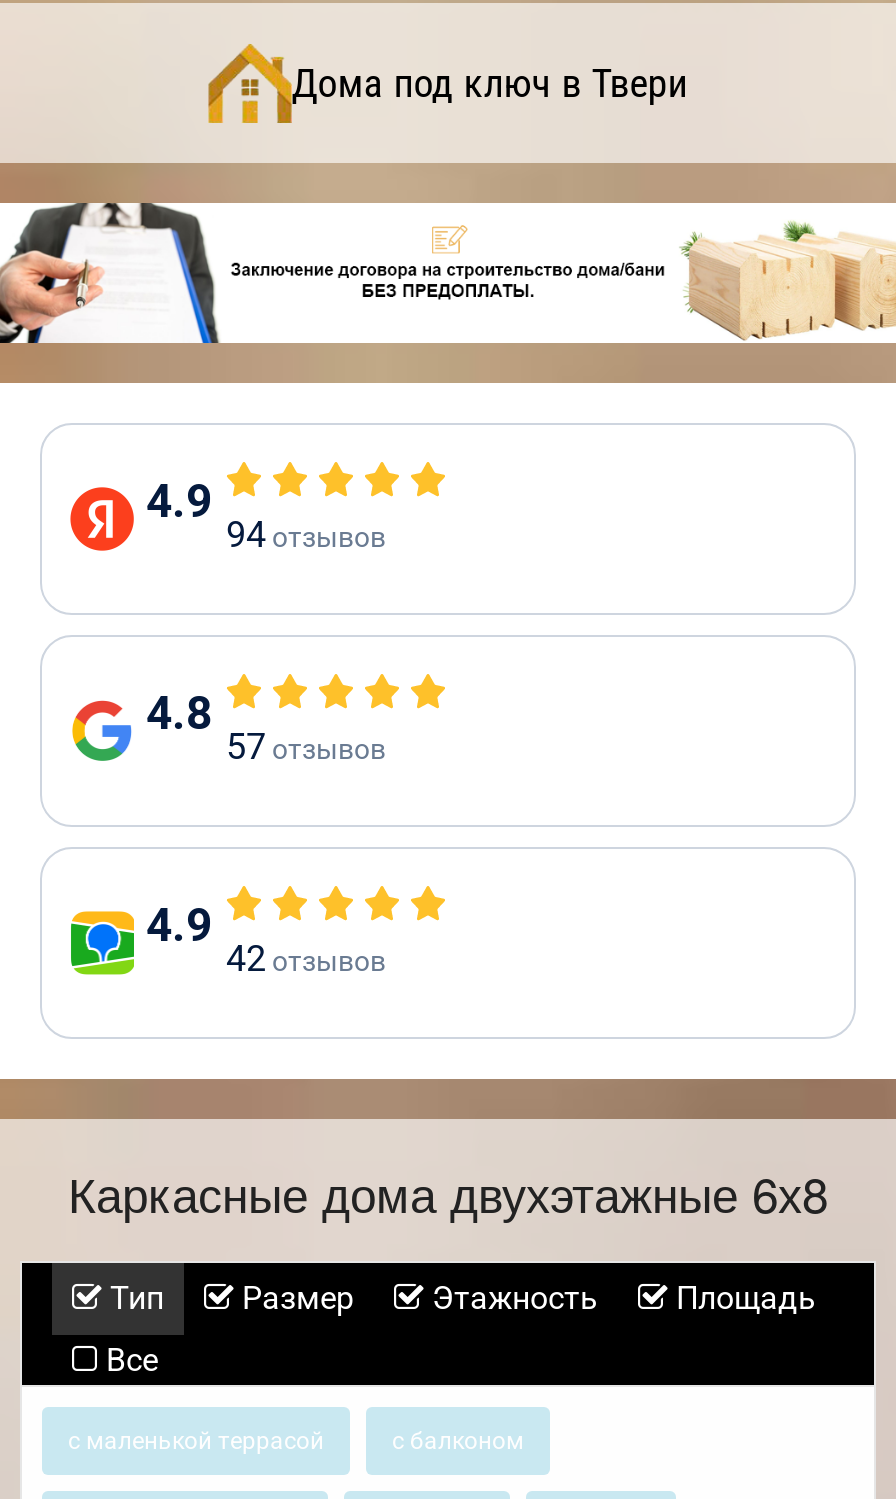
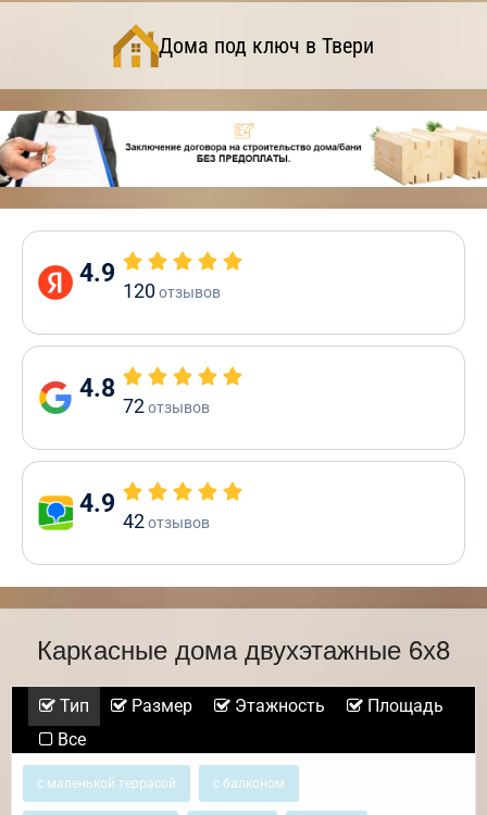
[226,513,386,555] 94отзывов -> [123,279,221,302] 120отзывов
[226,725,386,767] 57 отзывов -> [123,394,210,417] 72 отзывов

